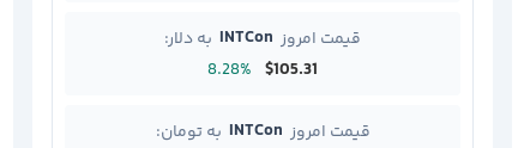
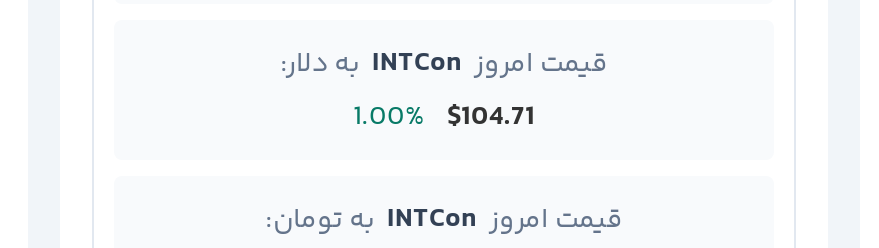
[207,57,318,83] 8.28% $105.31 -> [353,96,535,140] 1.00% $104.71

